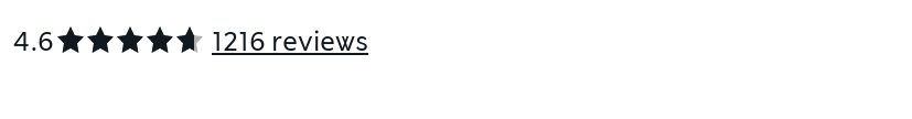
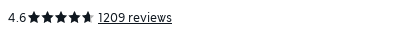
[212,24,368,59] 1216 reviews -> [98,10,172,26] 1209 reviews

